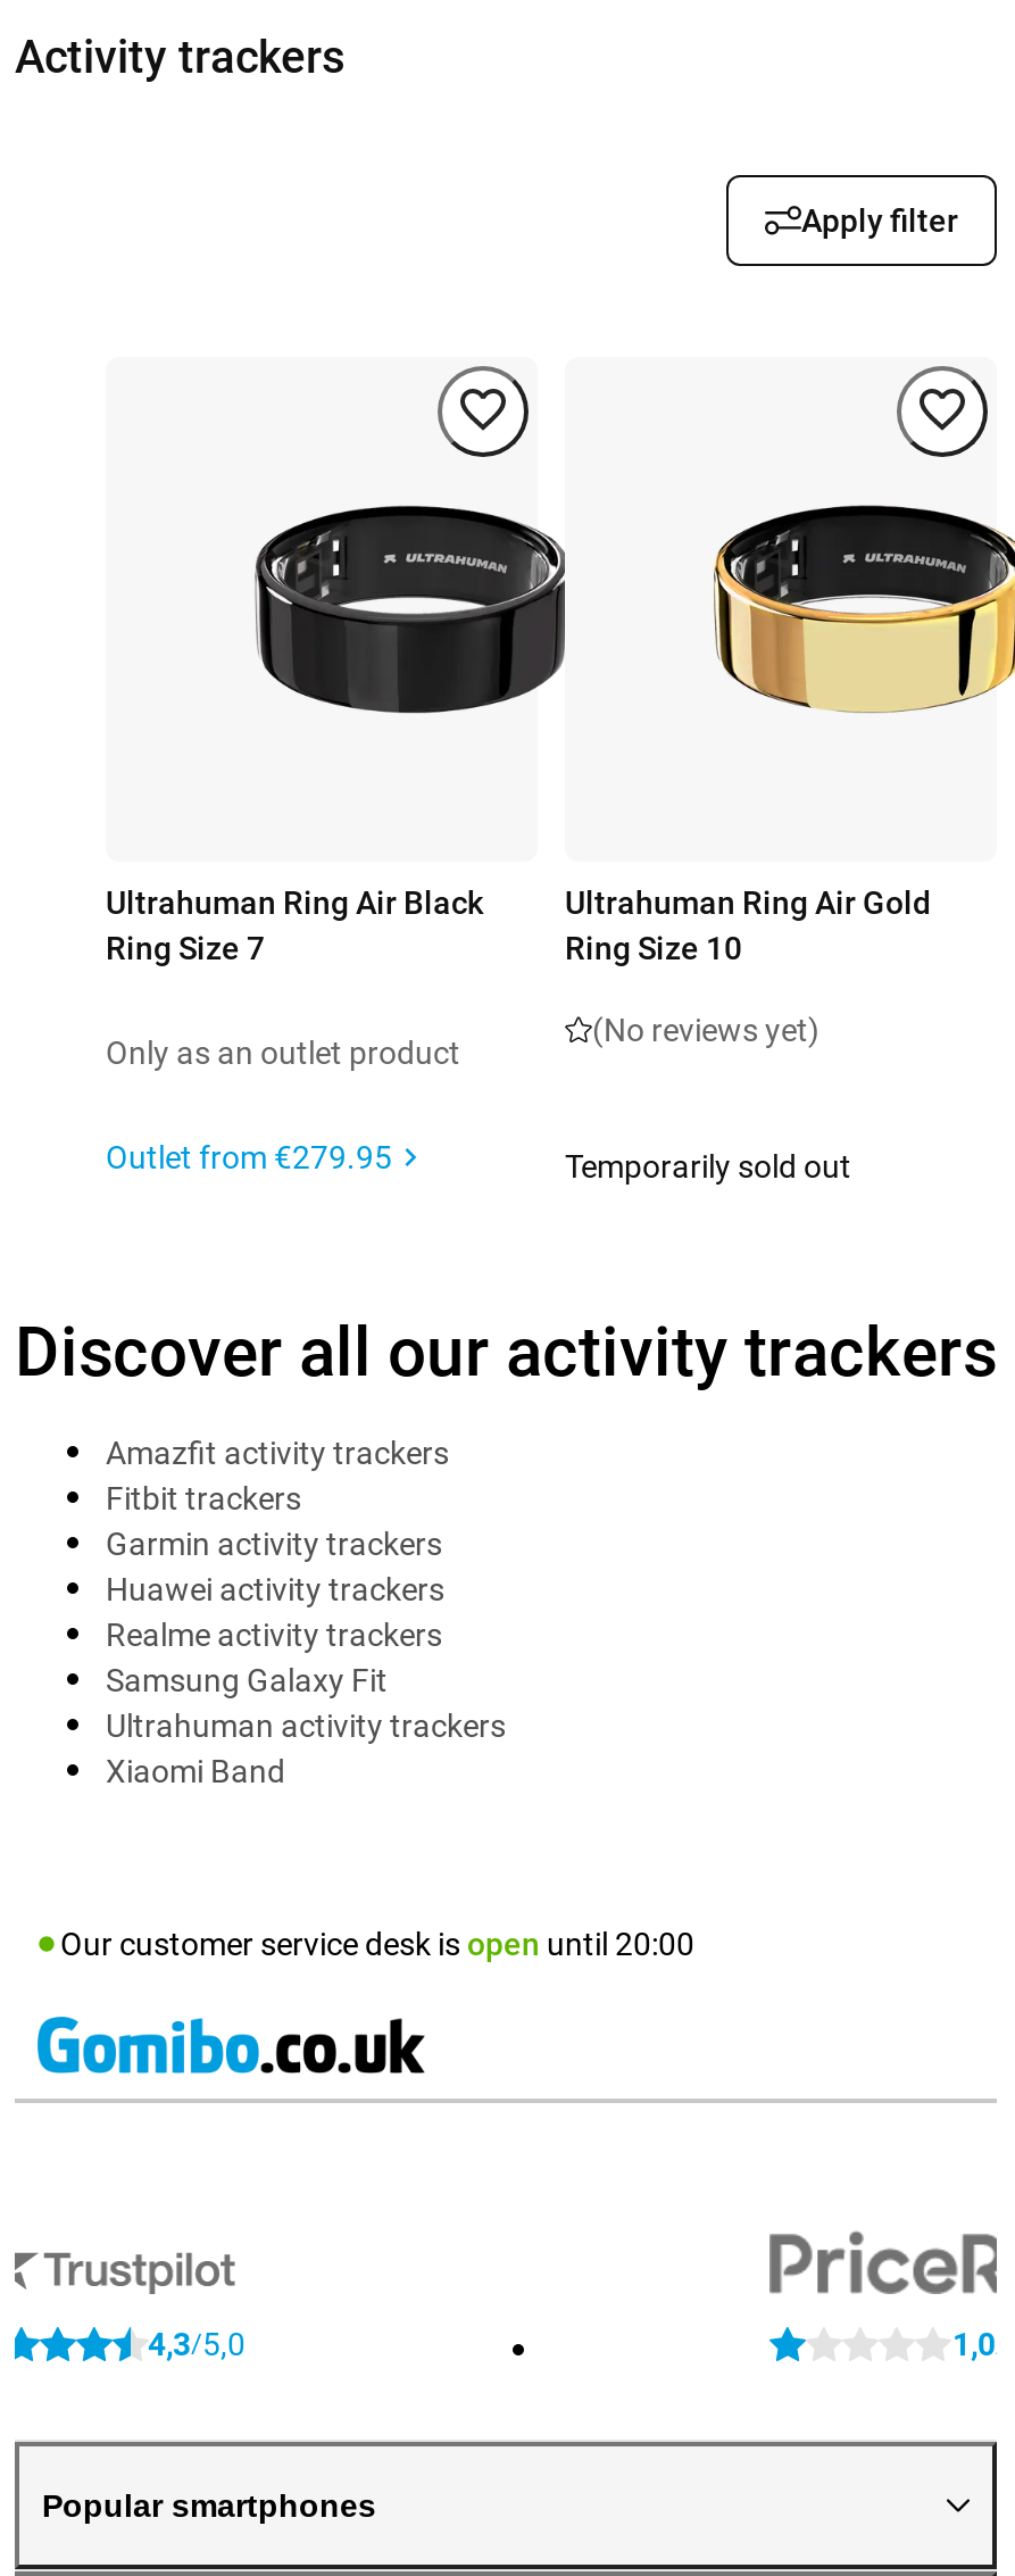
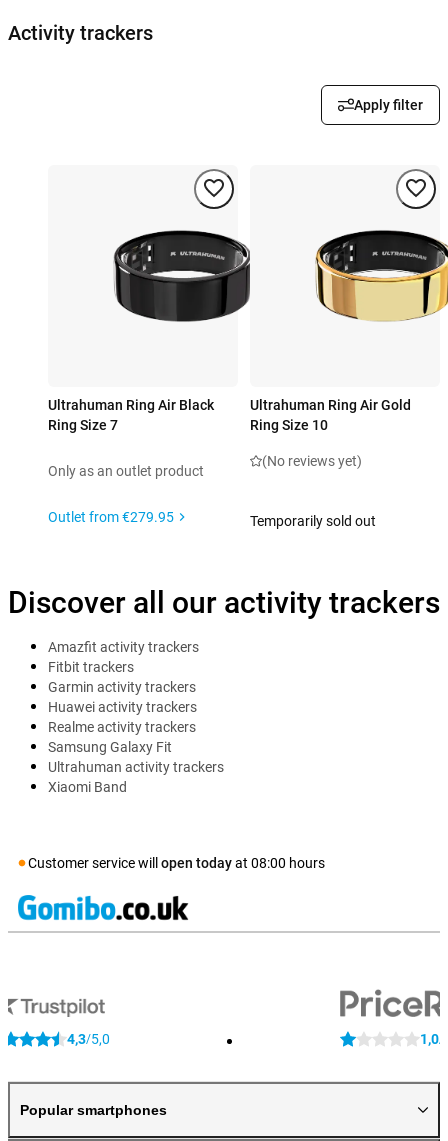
[60,1926,694,1963] Our customer service desk is open until 20:00 -> [28,855,325,871] Customer service will open today at 08:00 hours

